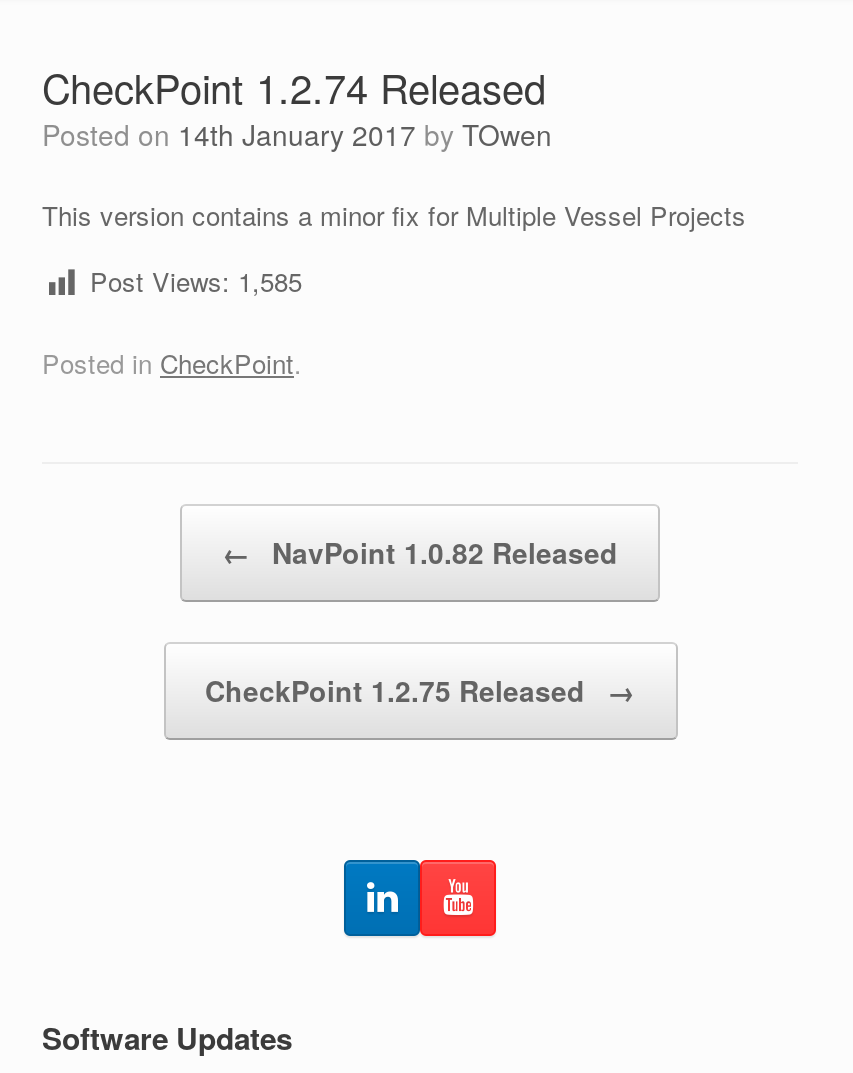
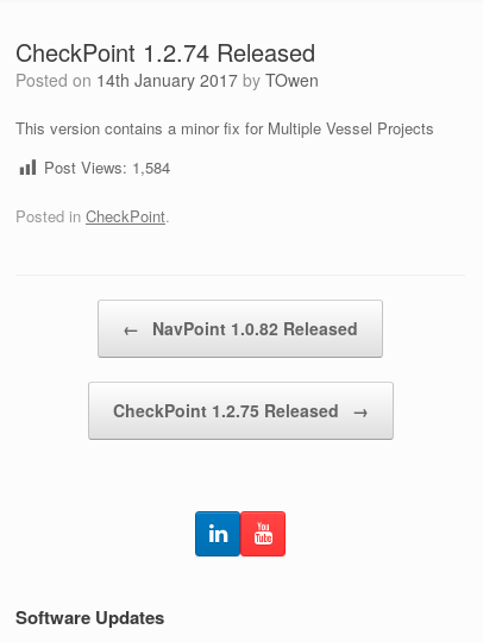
[90,262,302,300] Post Views: 1,585 -> [44,156,170,178] Post Views: 1,584

